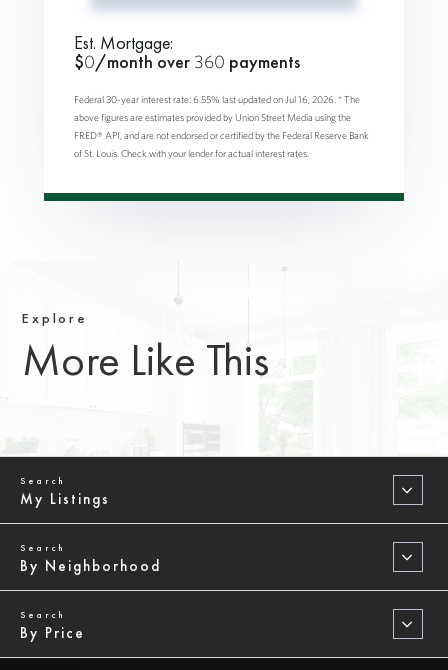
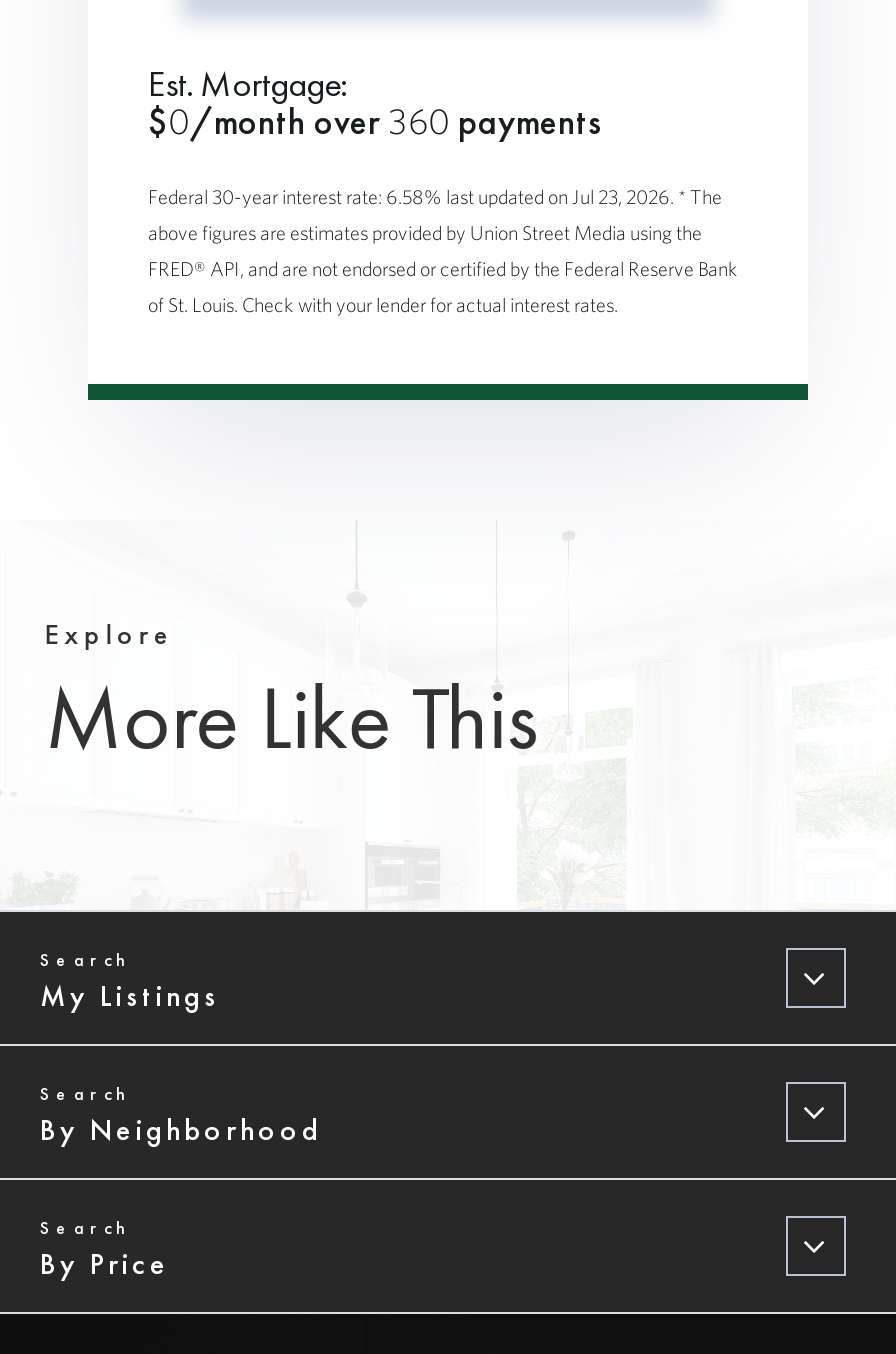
[74,93,360,106] Federal 30-year interest rate: 6.55% last updated on Jul 16, 2026. * The -> [148,185,722,211] Federal 30-year interest rate: 6.58% last updated on Jul 23, 2026. * The

